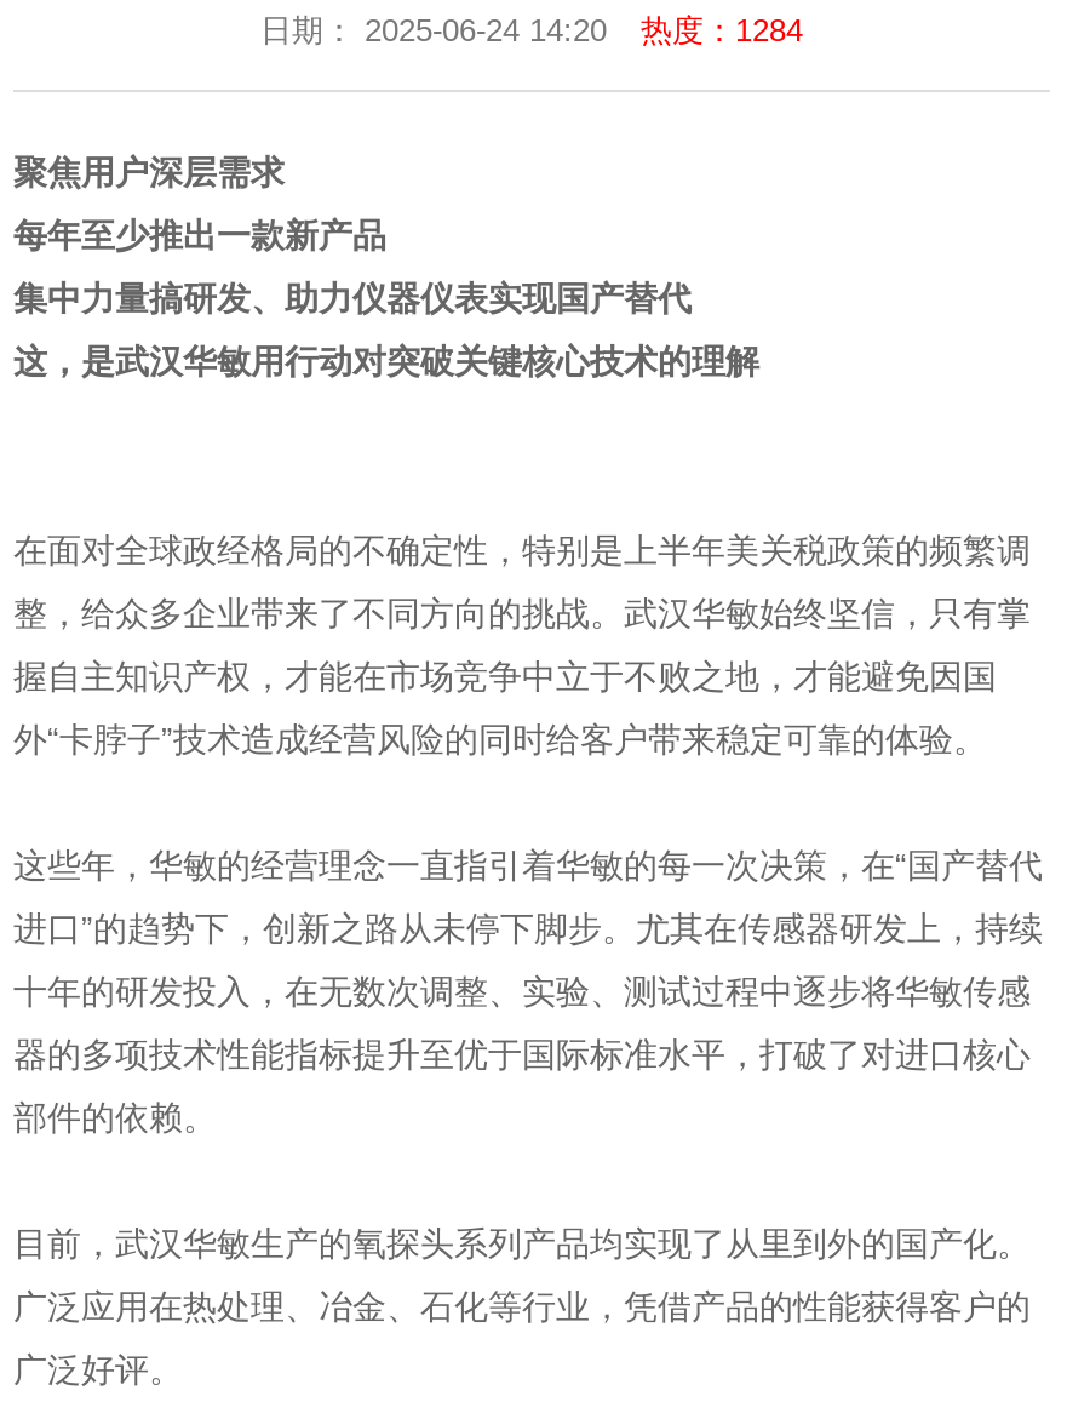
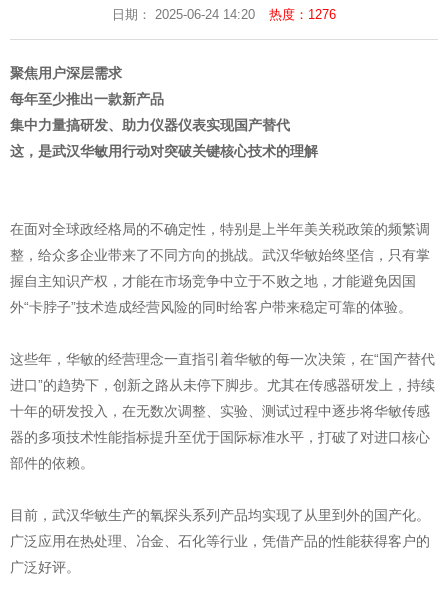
[260,12,803,48] 日期： 2025-06-24 14:20 热度：1284 -> [112,7,336,22] 日期： 2025-06-24 14:20 热度：1276

